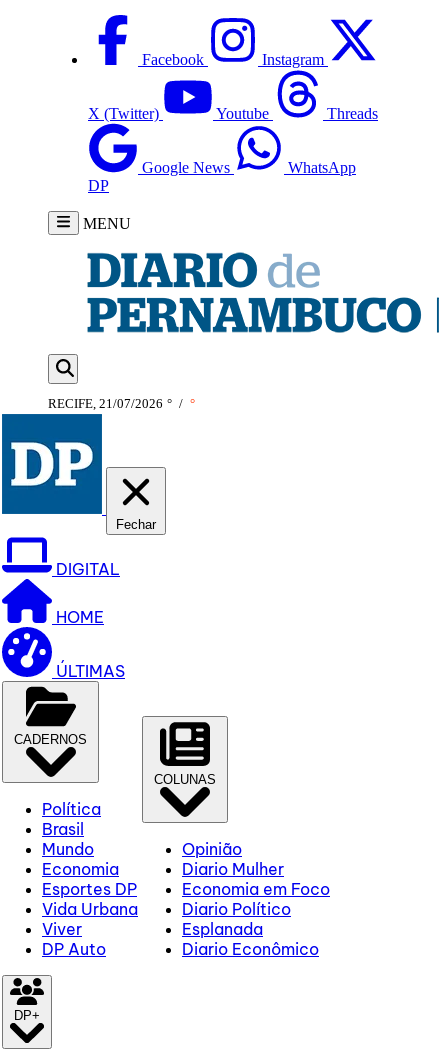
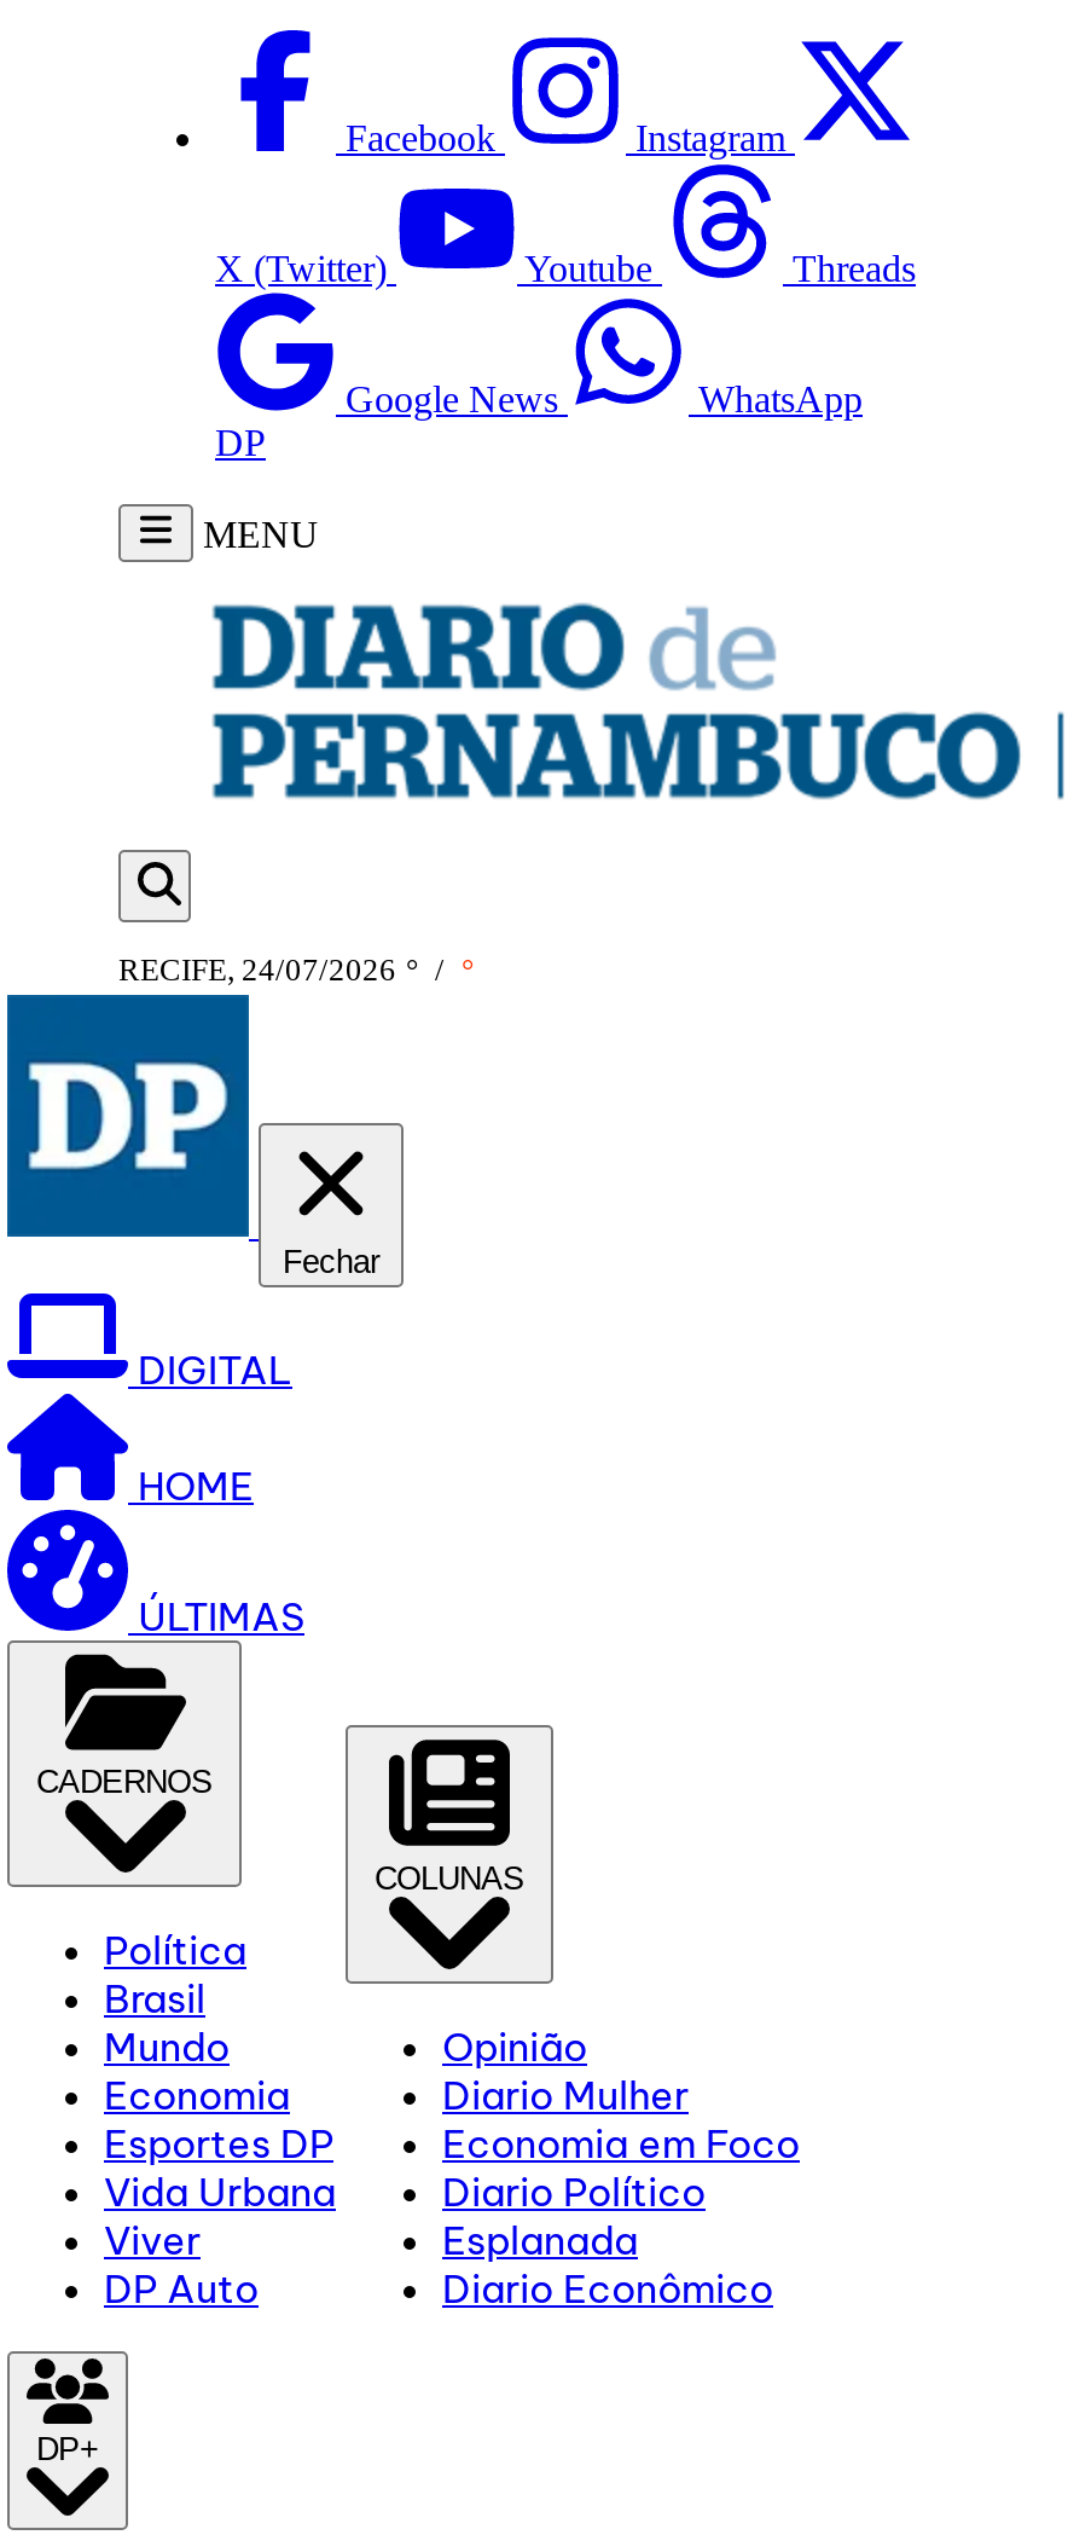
[48,396,195,411] RECIFE, 21/07/2026 ° / ° -> [118,951,474,988] RECIFE, 24/07/2026 ° / °

